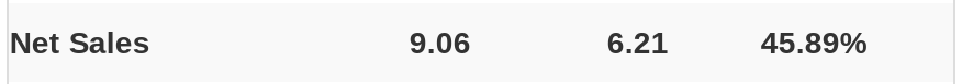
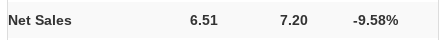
[409,25,471,60] 9.06 -> [190,12,218,28] 6.51
[607,25,669,60] 6.21 -> [280,12,308,28] 7.20
[761,25,866,60] 45.89% -> [353,12,398,28] -9.58%

